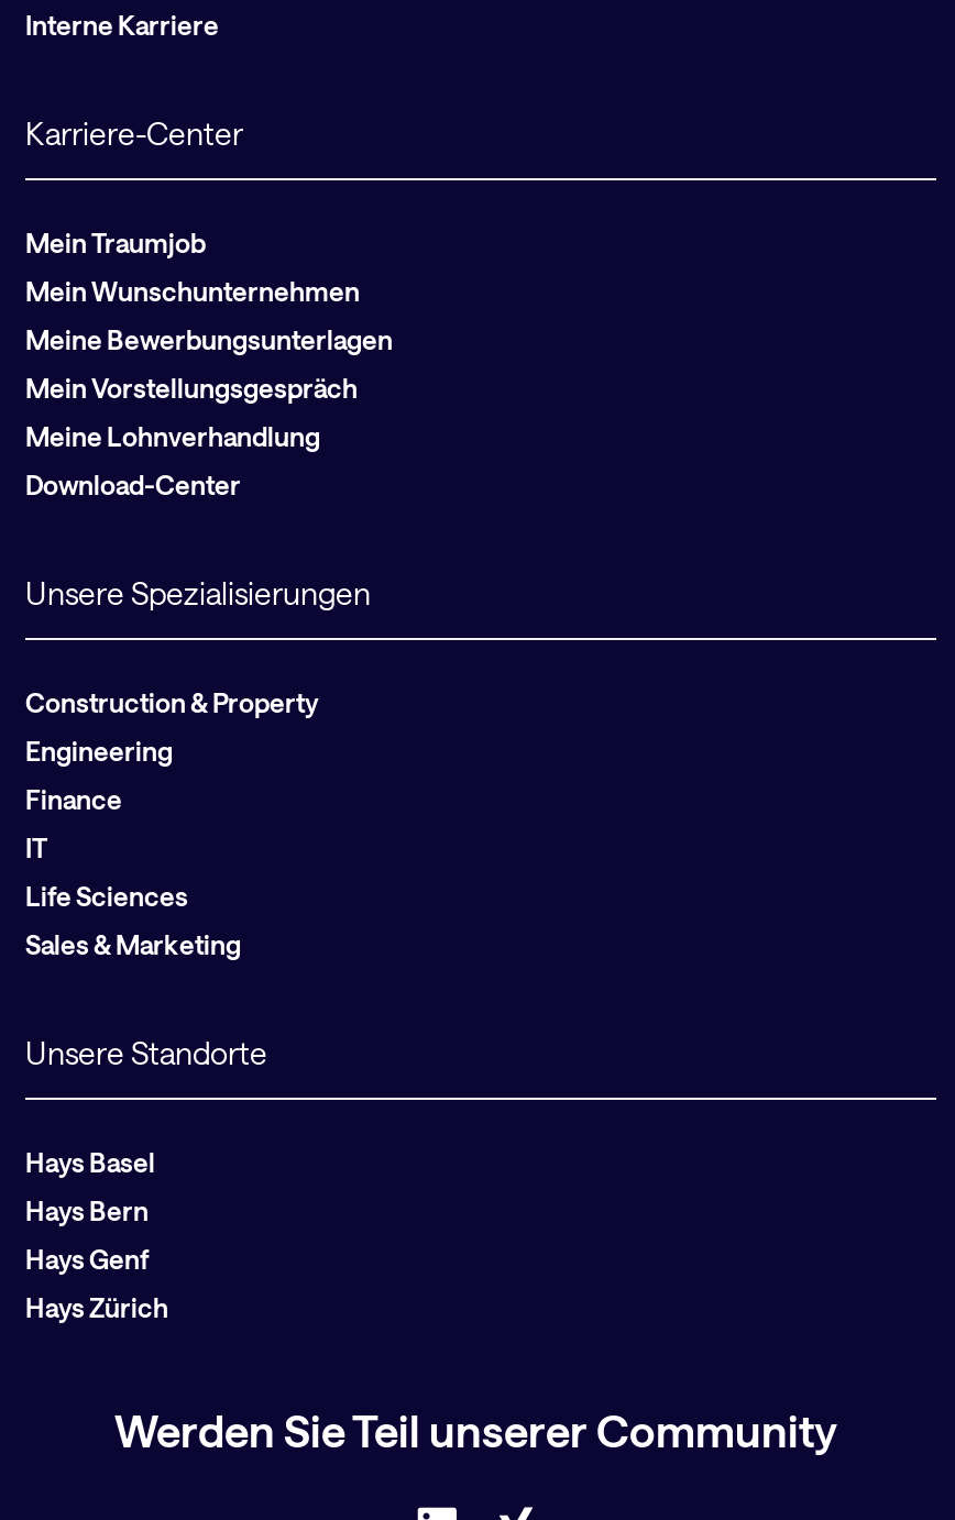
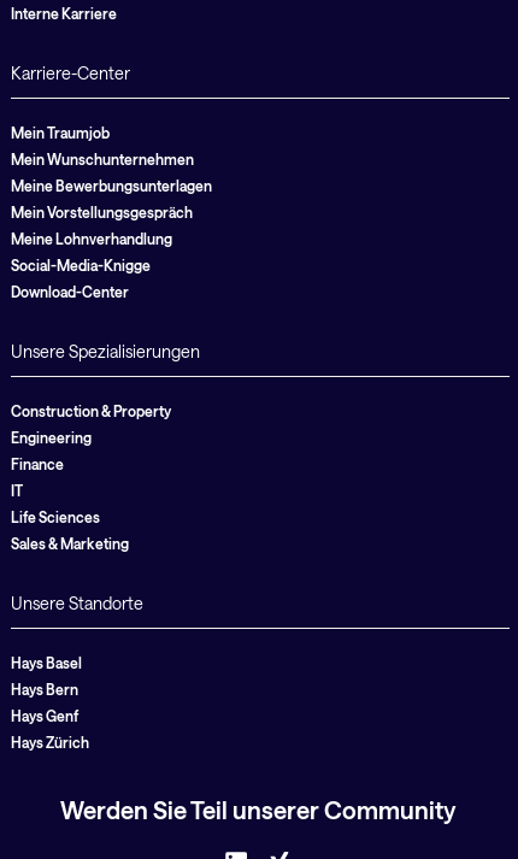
none -> [11,257,151,273] Social-Media-Knigge

